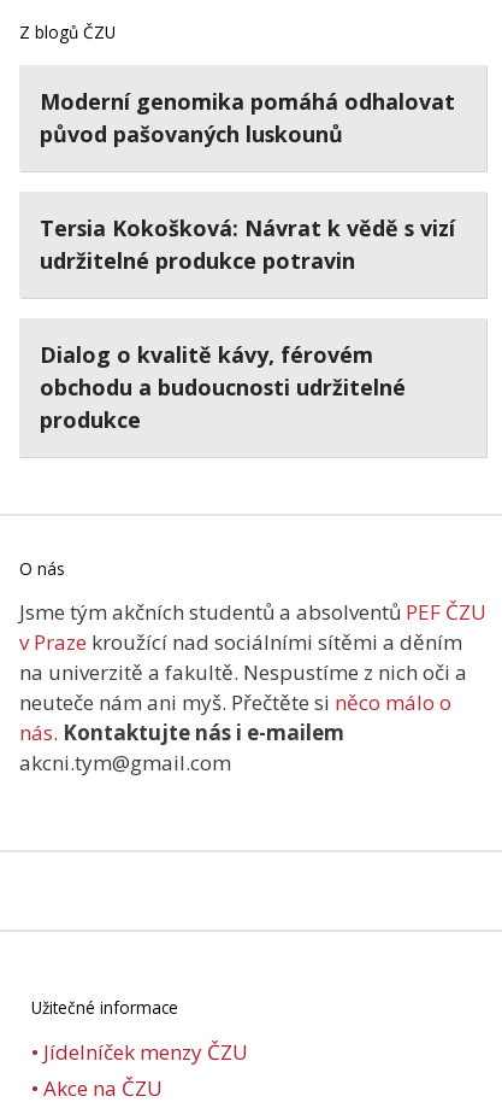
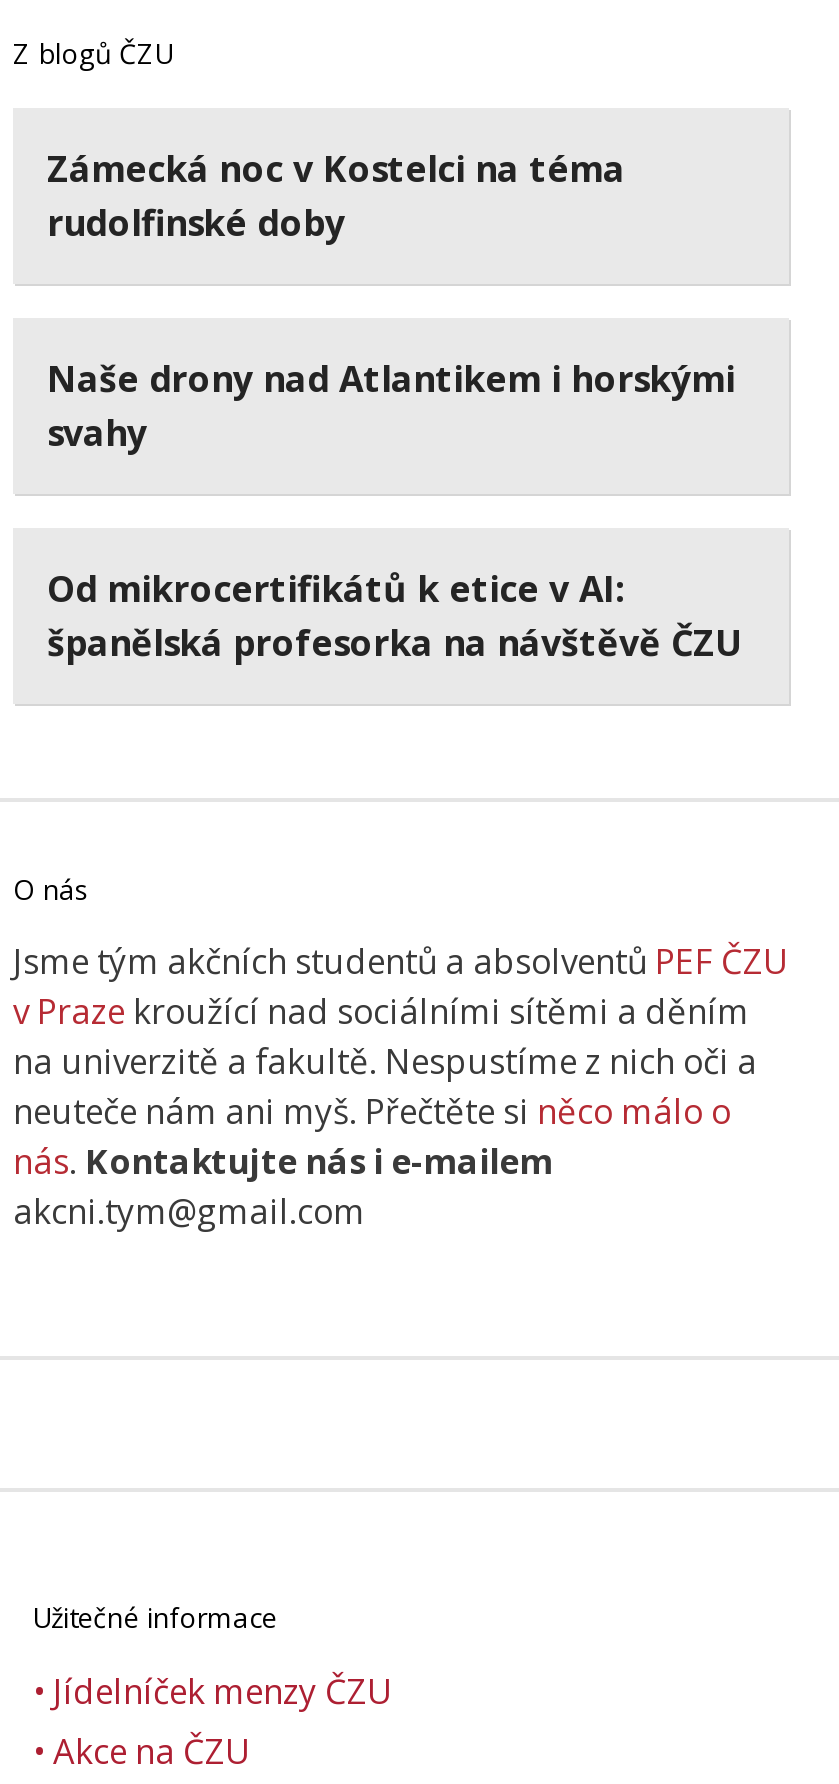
[40,87,455,148] Moderní genomika pomáhá odhalovat | původ pašovaných luskounů -> [47,144,625,246] Zámecká noc v Kostelci na téma | rudolfinské doby
[40,213,455,275] Tersia Kokošková: Návrat k vědě s vizí | udržitelné produkce potravin -> [47,354,735,456] Naše drony nad Atlantikem i horskými | svahy
[40,340,406,434] Dialog o kvalitě kávy, férovém | obchodu a budoucnosti udržitelné | produkce -> [47,564,743,666] Od mikrocertifikátů k etice v AI: | španělská profesorka na návštěvě ČZU

